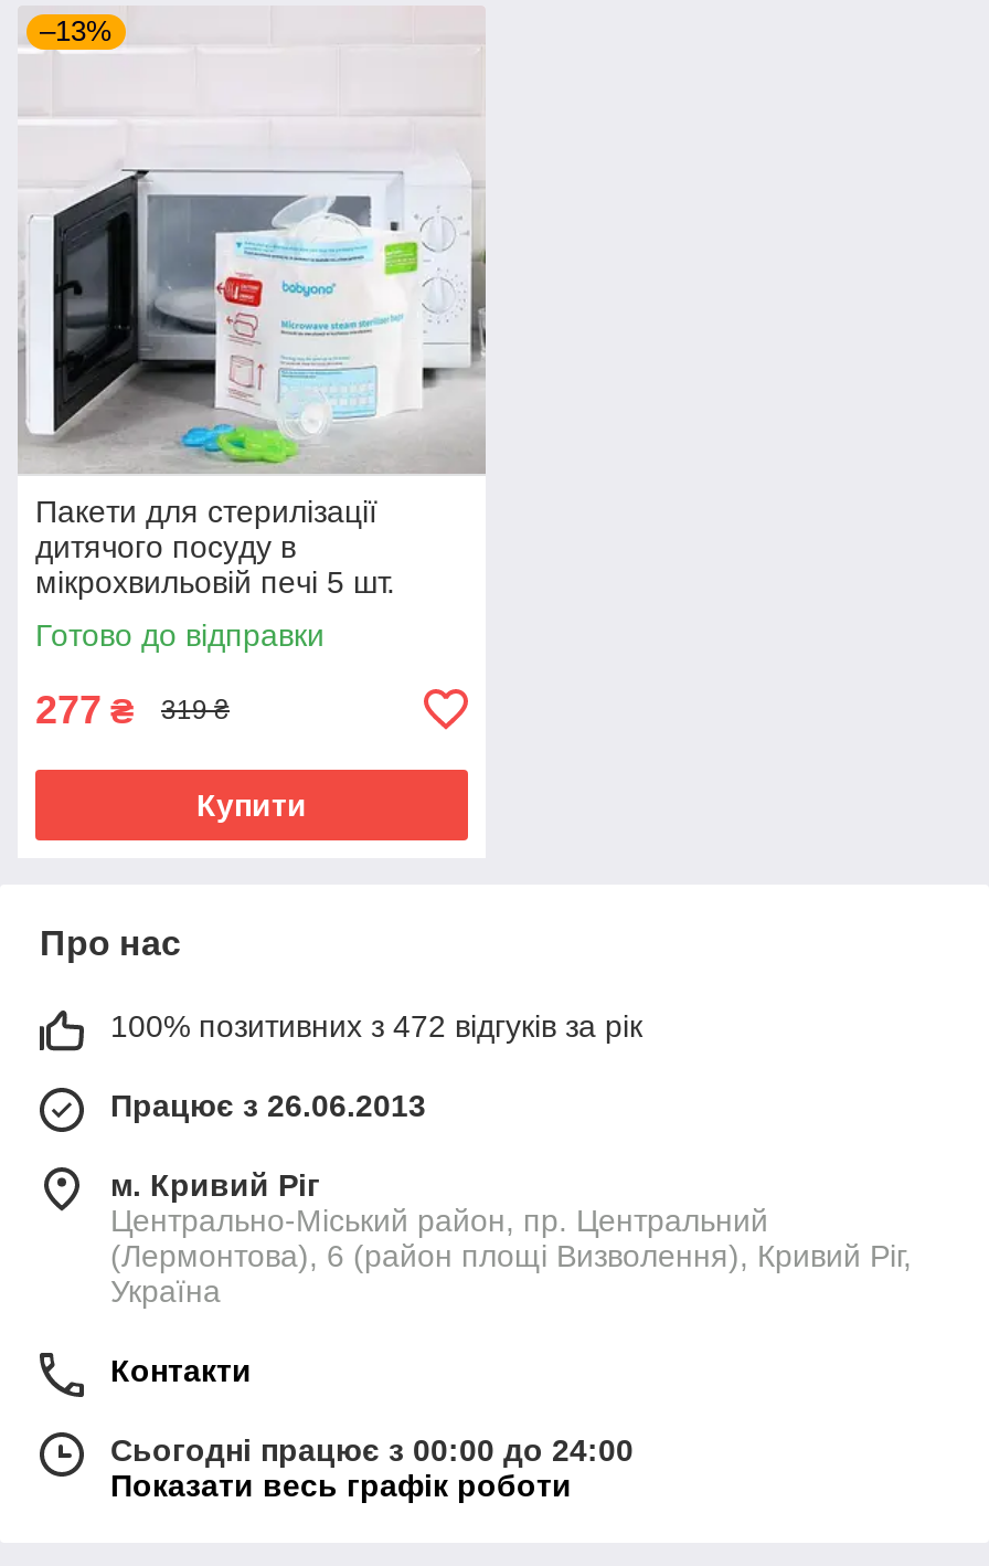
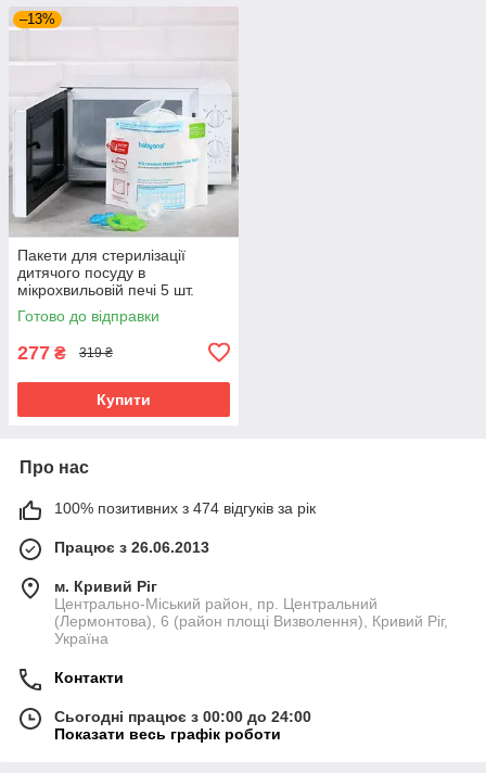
[110,1008,642,1043] 100% позитивних з 472 відгуків за рік -> [54,499,316,517] 100% позитивних з 474 відгуків за рік

